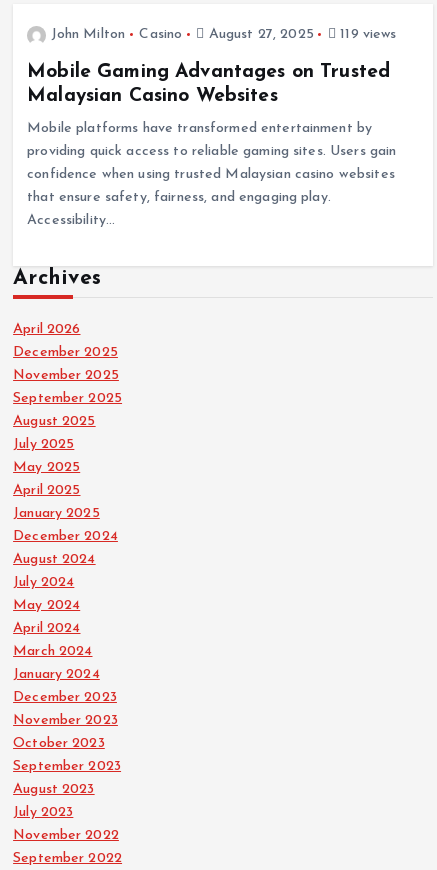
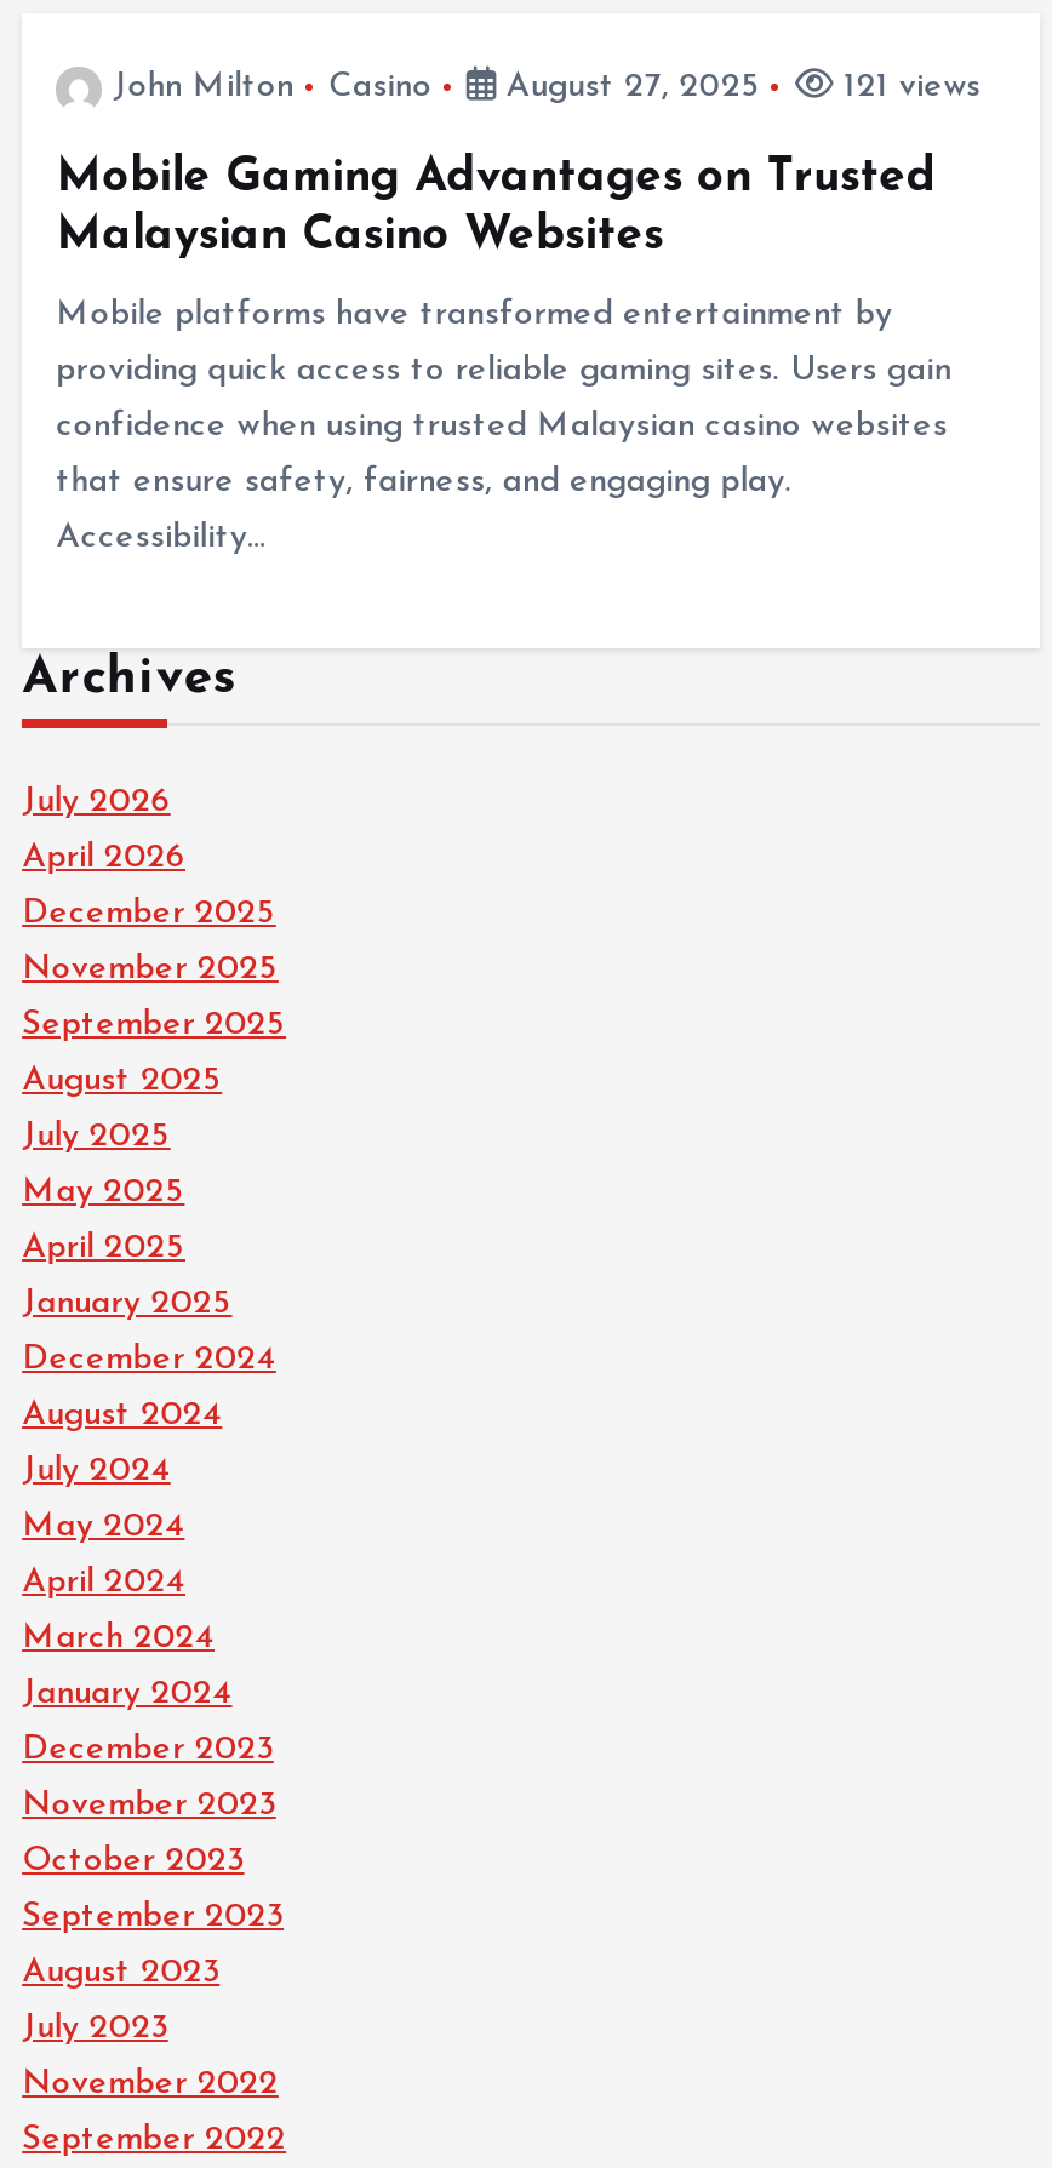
[336,27,397,42] 119 views -> [834,69,981,106] 121 views
none -> [22,783,171,820] July 2026

